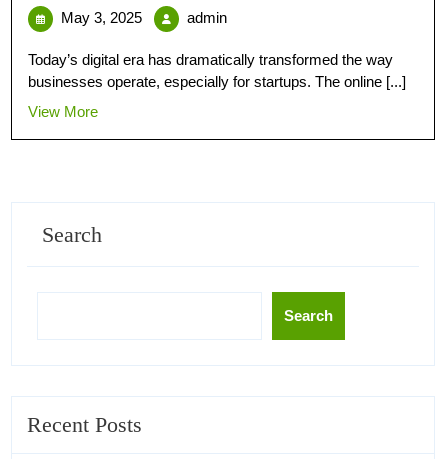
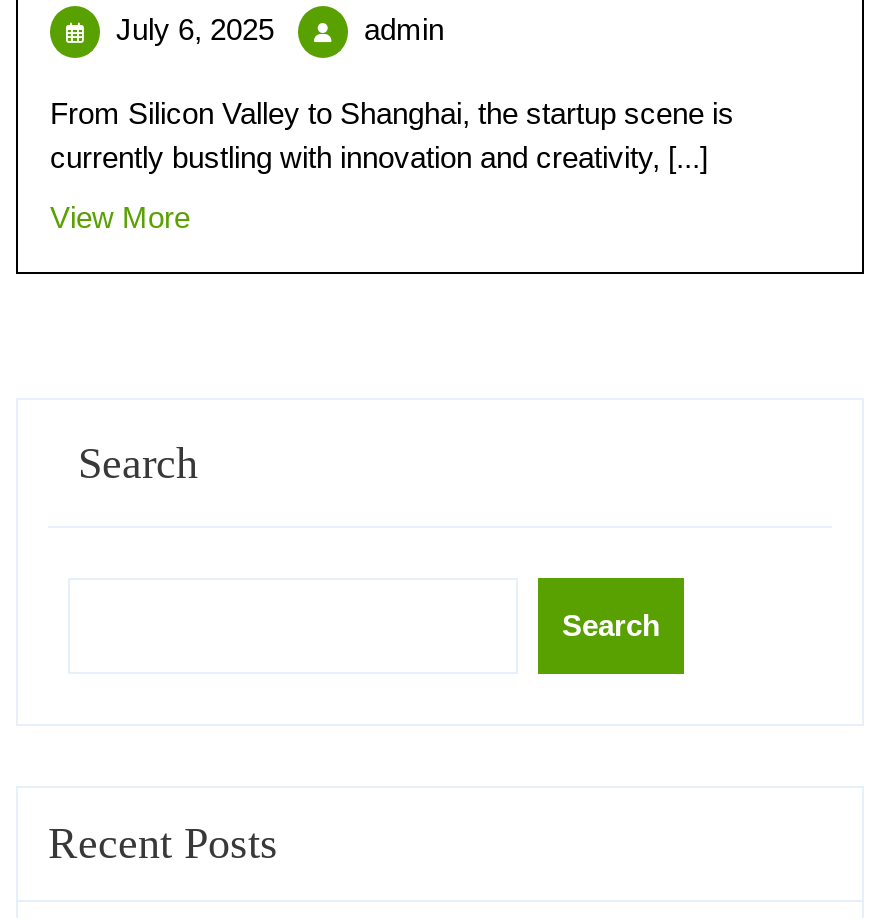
[61,9,142,26] May 3, 2025 -> [116,13,274,47] July 6, 2025
[28,51,406,90] Today’s digital era has dramatically transformed the way | businesses operate, especially for startups. The online [...] -> [50,97,734,175] From Silicon Valley to Shanghai, the startup scene is | currently bustling with innovation and creativity, [...]

